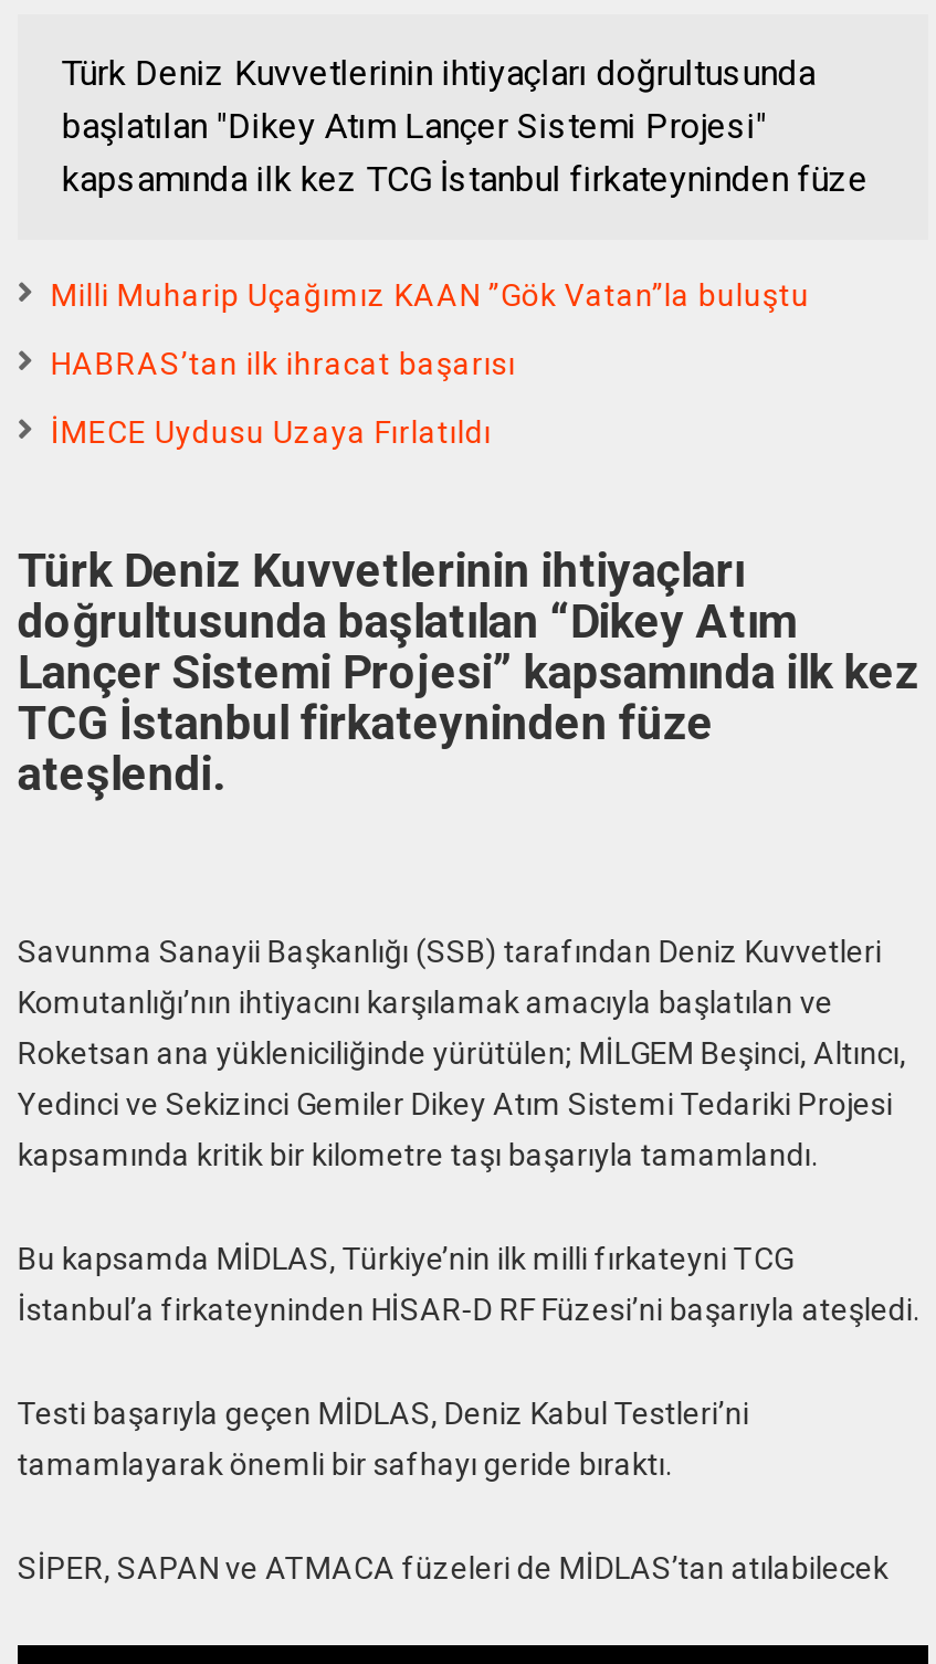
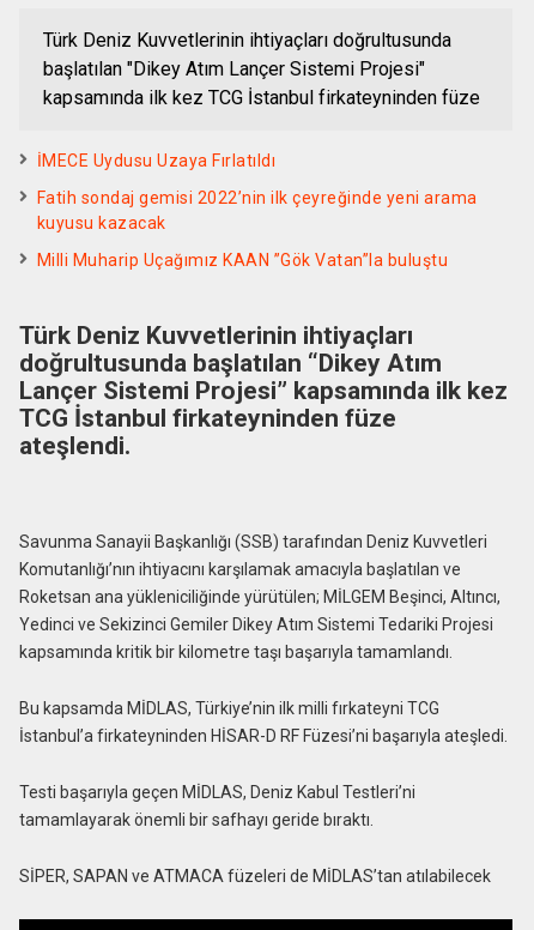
moved [51,278,810,313] -> [37,251,448,270]: Milli Muharip Uçağımız KAAN ”Gök Vatan”la buluştu
[51,346,516,381] HABRAS’tan ilk ihracat başarısı -> none
moved [51,415,492,450] -> [37,151,276,170]: İMECE Uydusu Uzaya Fırlatıldı
none -> [37,188,478,233] Fatih sondaj gemisi 2022’nin ilk çeyreğinde yeni arama | kuyusu kazacak

